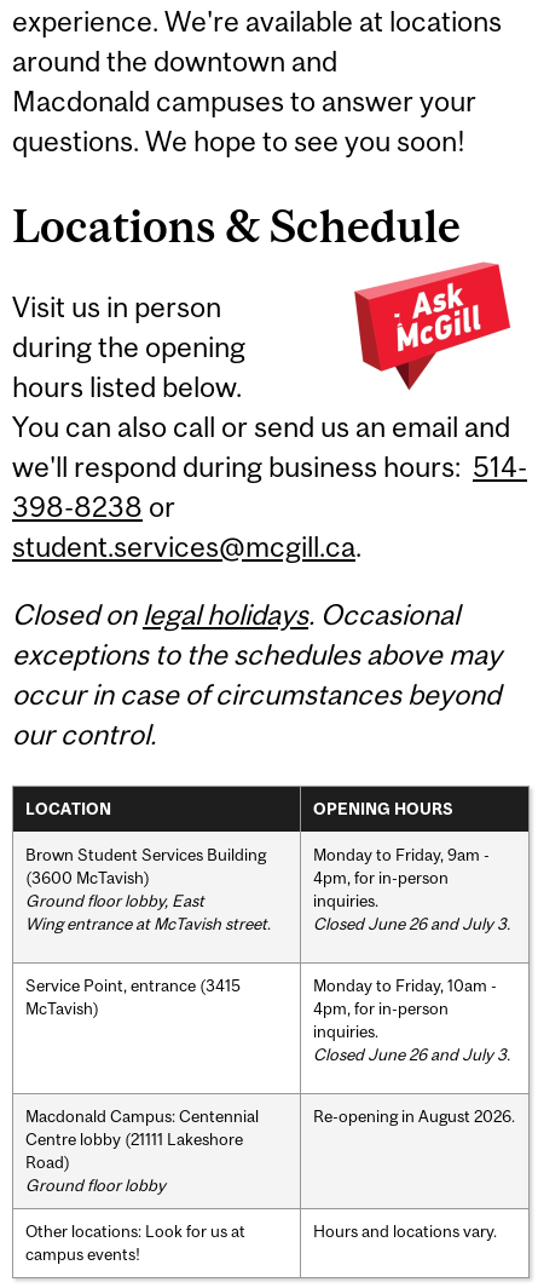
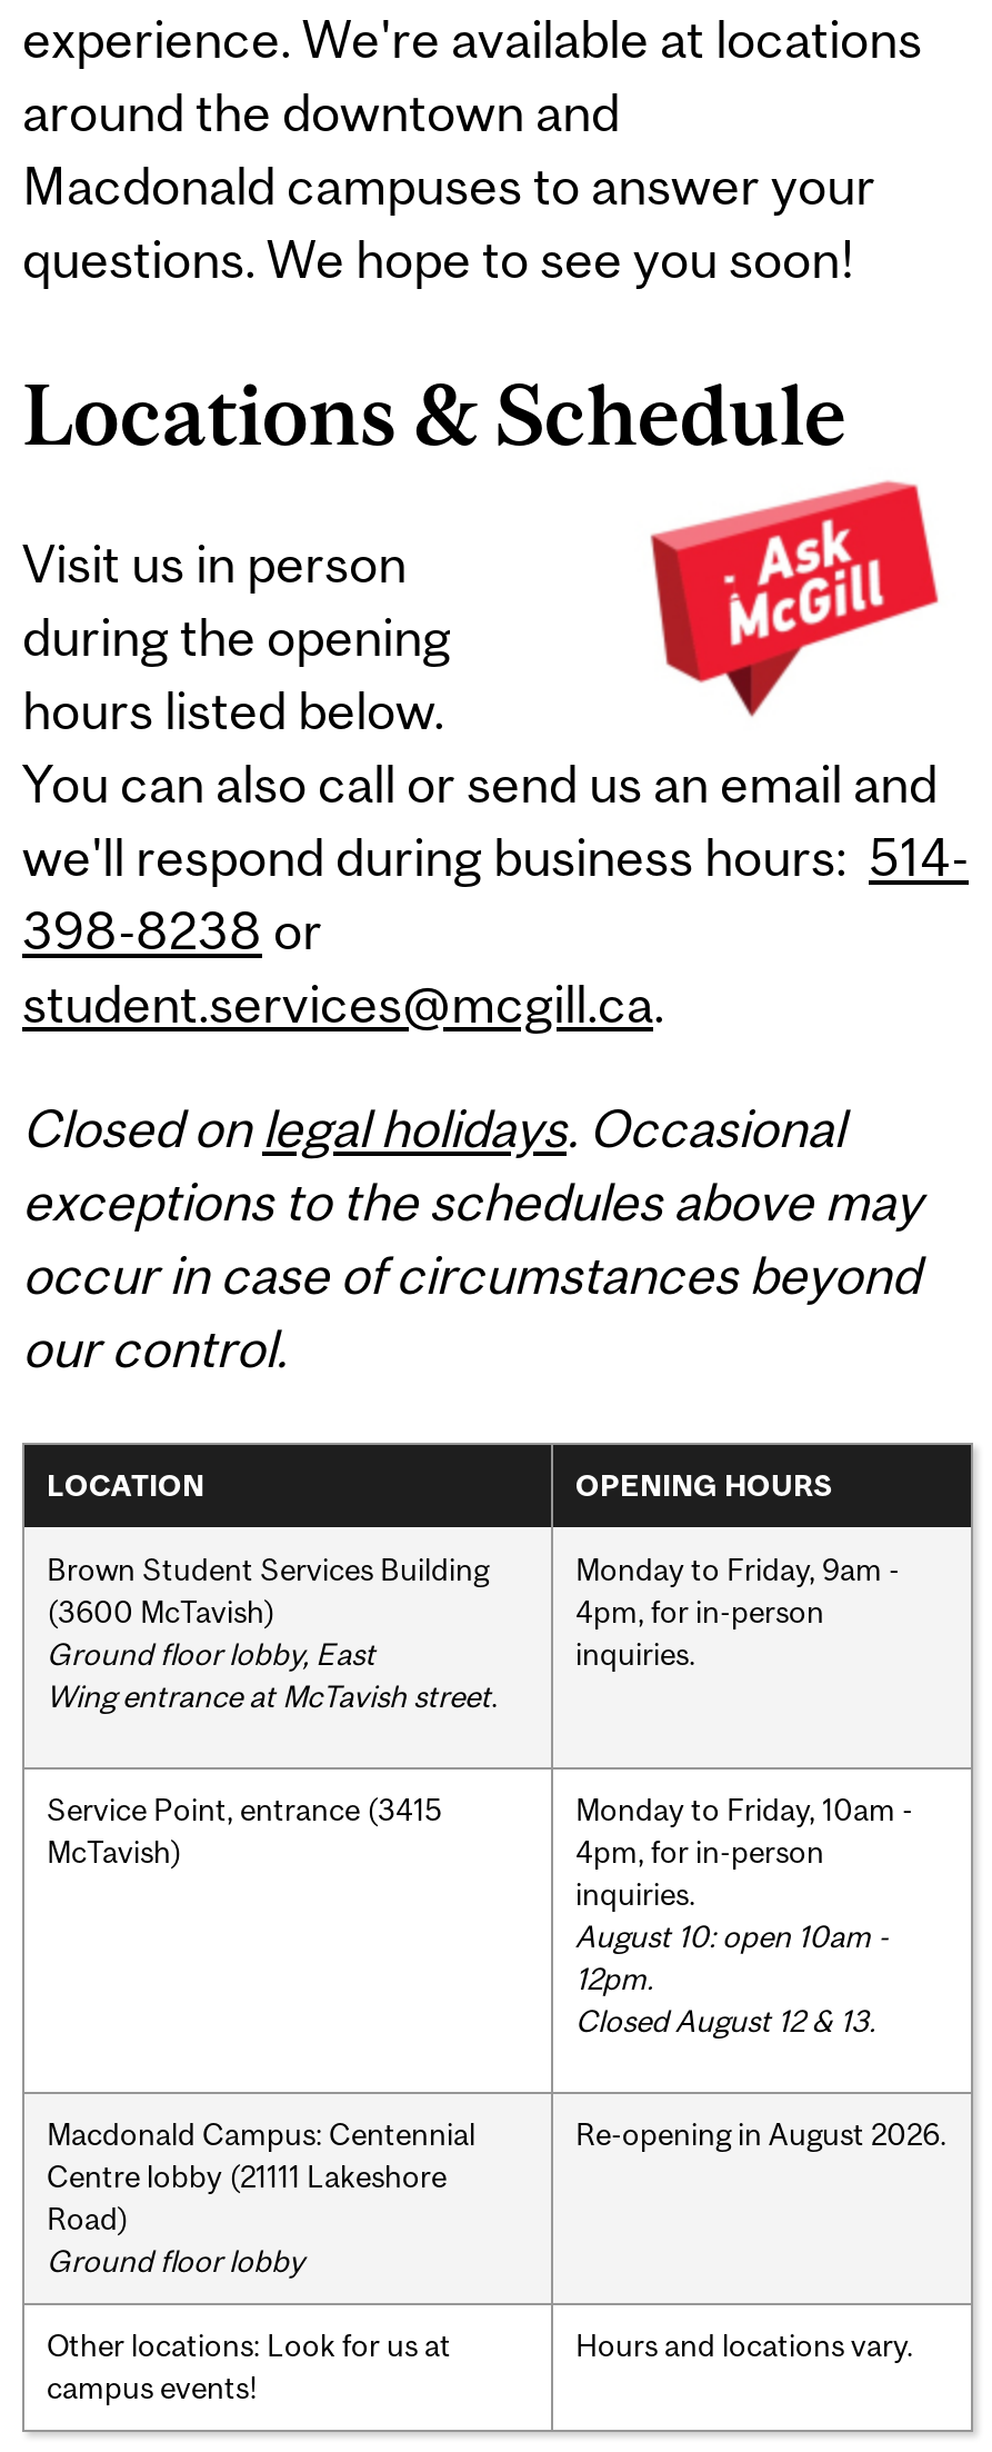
[313,913,510,933] Closed June 26 and July 3. -> none
[313,1044,510,1064] Closed June 26 and July 3. -> [575,1918,889,2038] August 10: open 10am - | 12pm. | Closed August 12 & 13.

